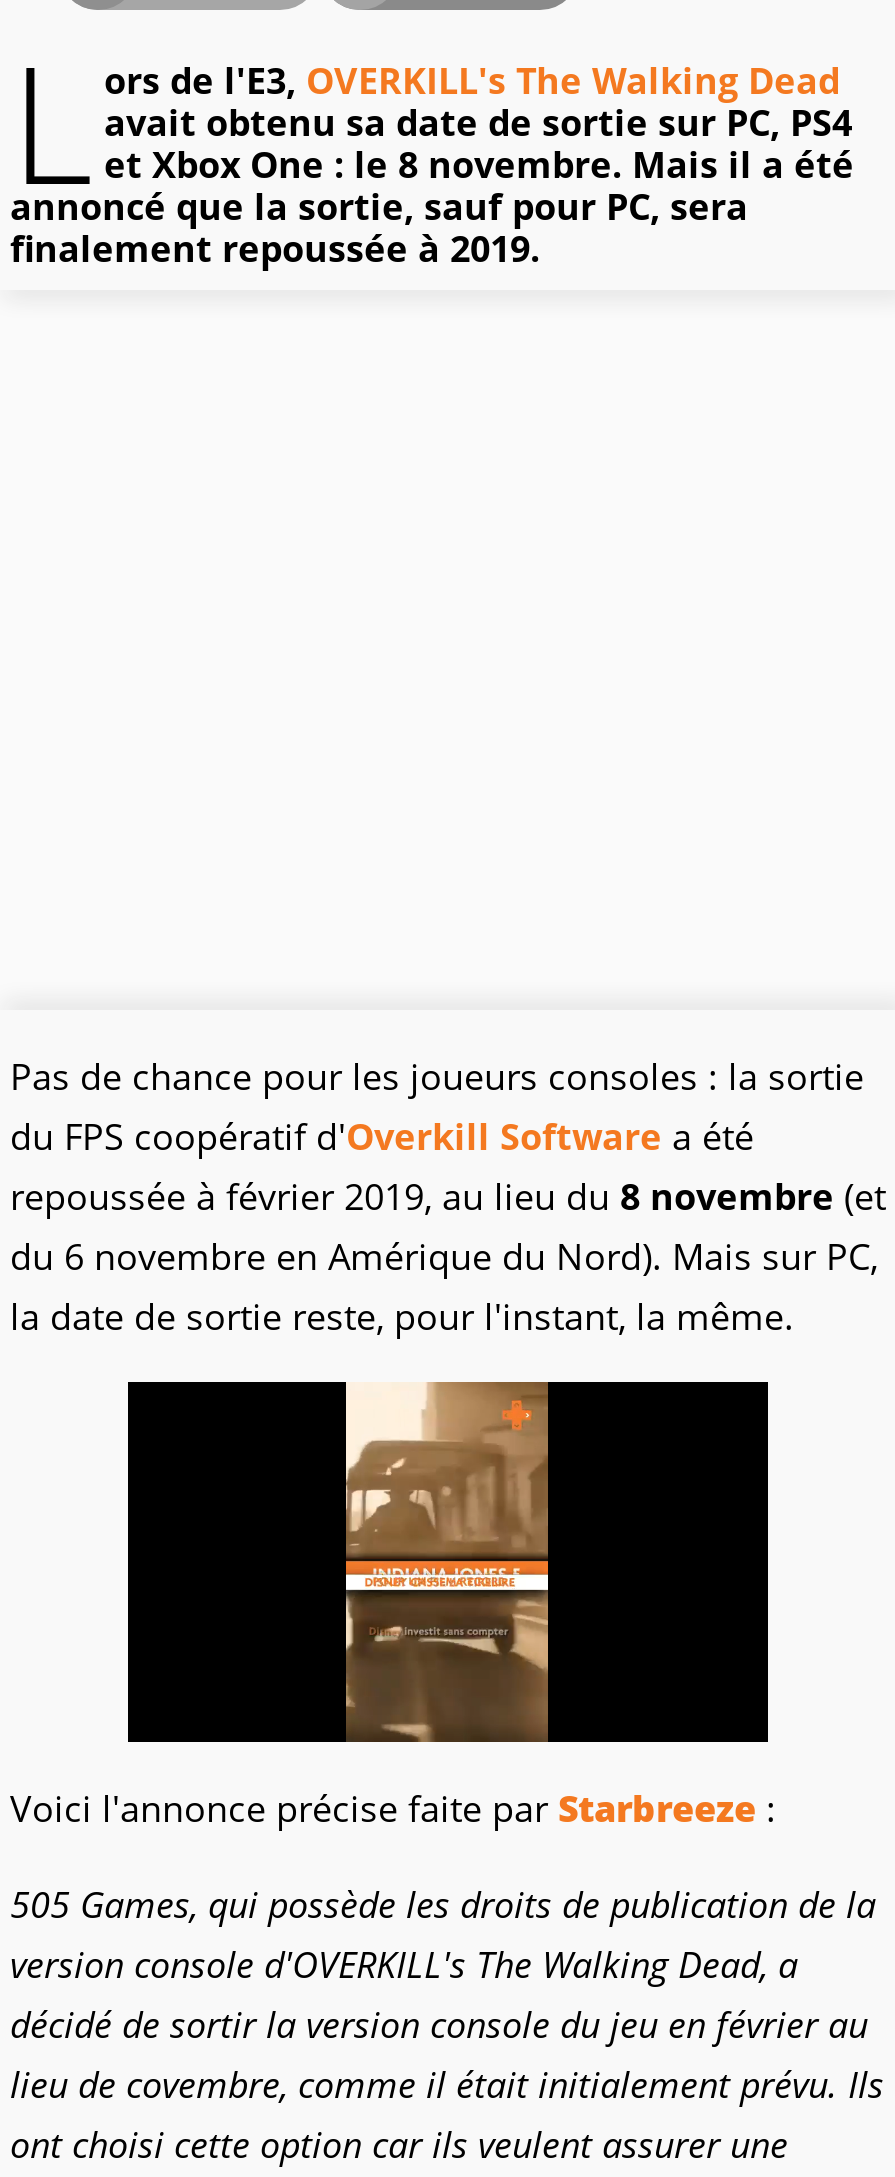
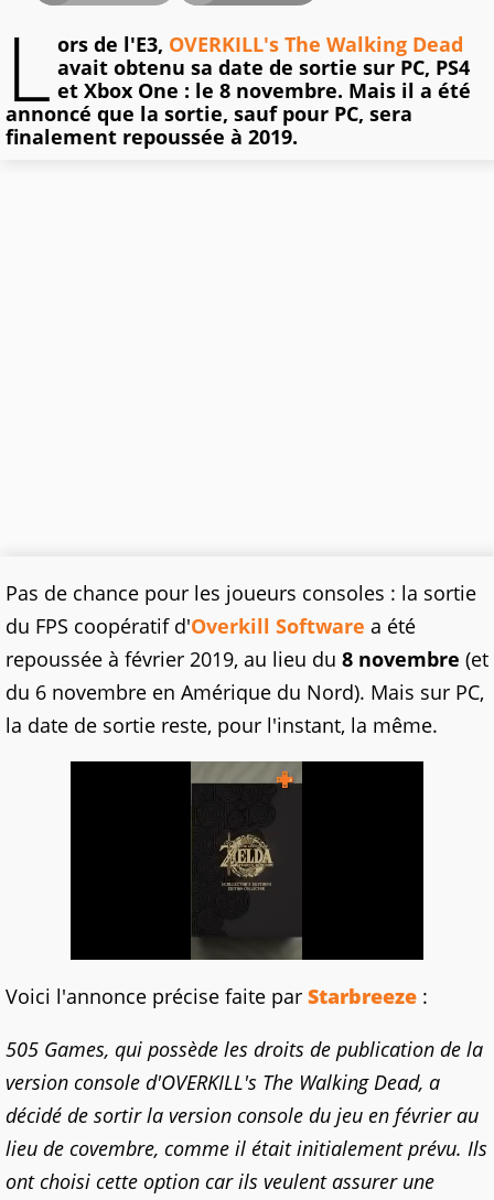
[344,1382,550,1742] [image] -> [191,760,302,960] [image]

